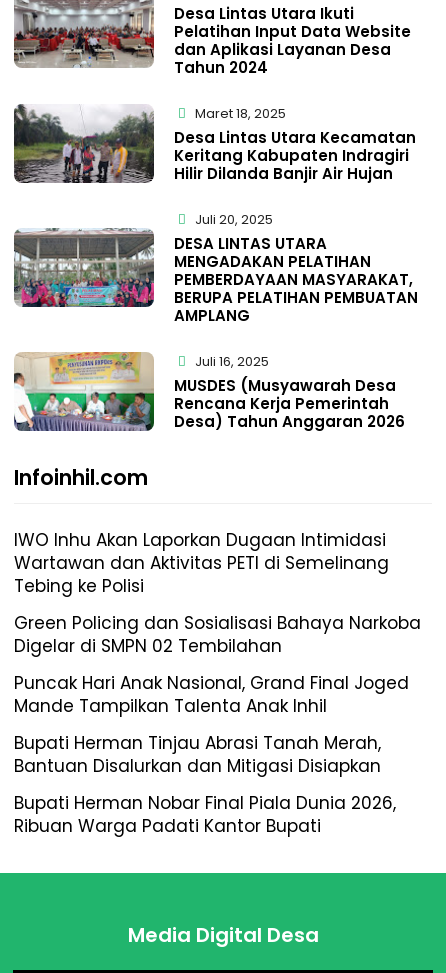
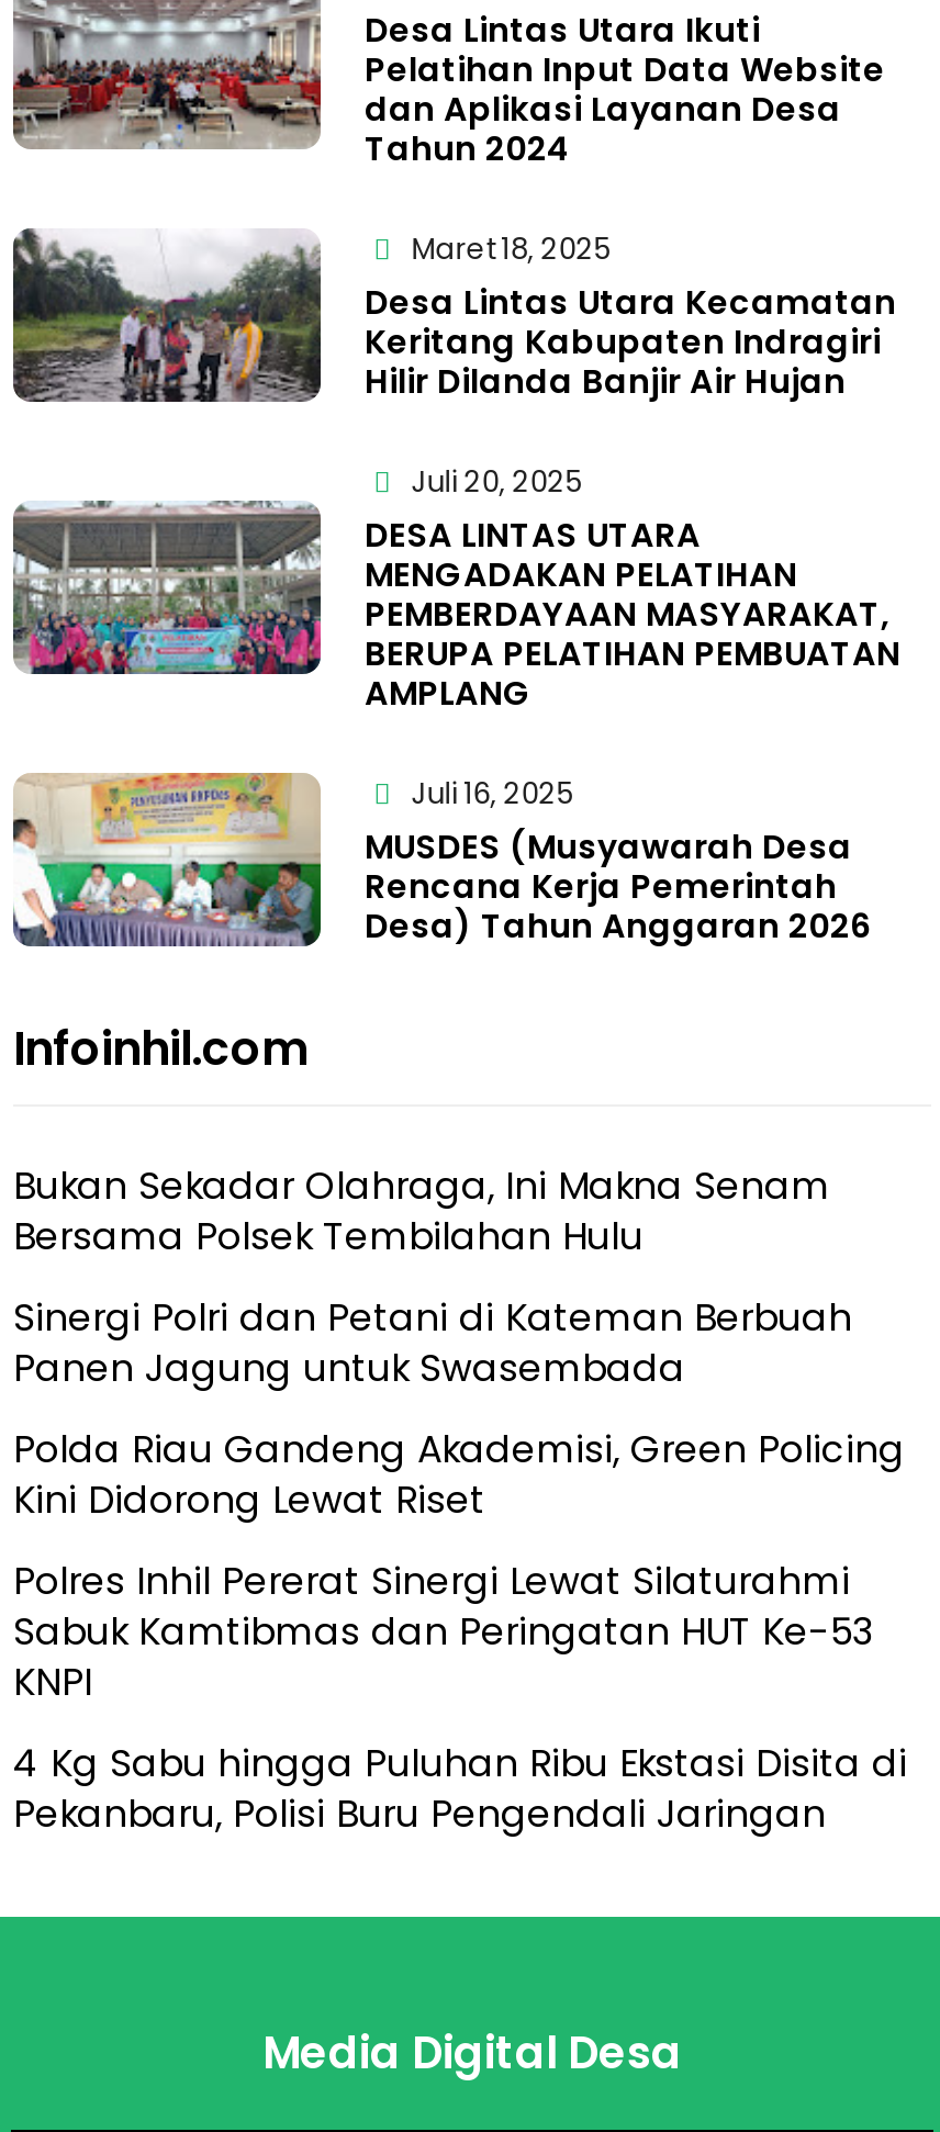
[14,528,389,598] IWO Inhu Akan Laporkan Dugaan Intimidasi | Wartawan dan Aktivitas PETI di Semelinang | Tebing ke Polisi -> [13,1158,830,1262] Bukan Sekadar Olahraga, Ini Makna Senam | Bersama Polsek Tembilahan Hulu
[14,611,421,658] Green Policing dan Sosialisasi Bahaya Narkoba | Digelar di SMPN 02 Tembilahan -> [13,1290,852,1393] Sinergi Polri dan Petani di Kateman Berbuah | Panen Jagung untuk Swasembada
[14,671,409,718] Puncak Hari Anak Nasional, Grand Final Joged | Mande Tampilkan Talenta Anak Inhil -> [13,1422,905,1525] Polda Riau Gandeng Akademisi, Green Policing | Kini Didorong Lewat Riset
[14,731,381,778] Bupati Herman Tinjau Abrasi Tanah Merah, | Bantuan Disalurkan dan Mitigasi Disiapkan -> [13,1554,876,1707] Polres Inhil Pererat Sinergi Lewat Silaturahmi | Sabuk Kamtibmas dan Peringatan HUT Ke-53 | KNPI
[14,791,396,838] Bupati Herman Nobar Final Piala Dunia 2026, | Ribuan Warga Padati Kantor Bupati -> [13,1736,907,1839] 4 Kg Sabu hingga Puluhan Ribu Ekstasi Disita di | Pekanbaru, Polisi Buru Pengendali Jaringan

